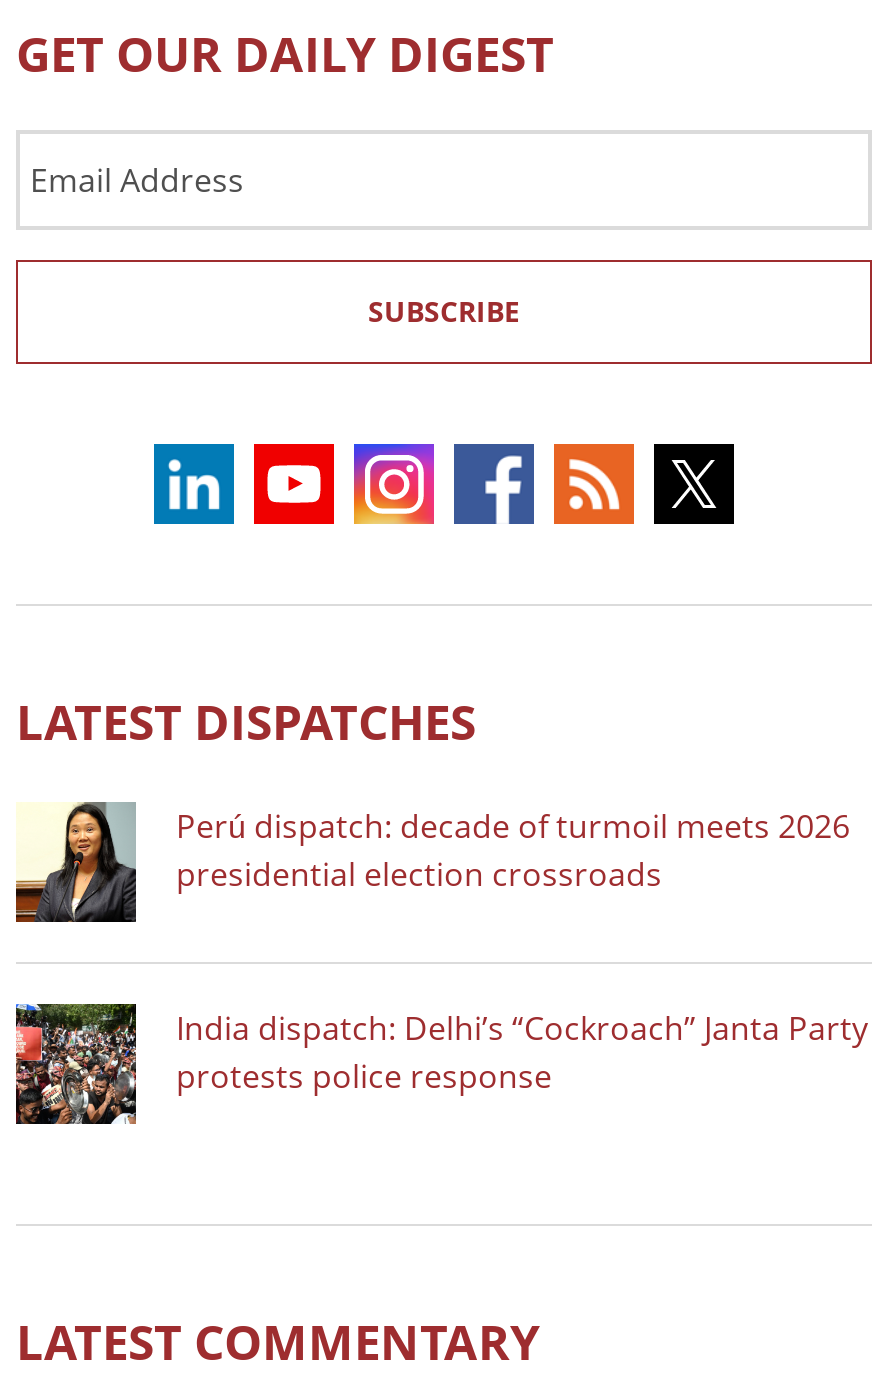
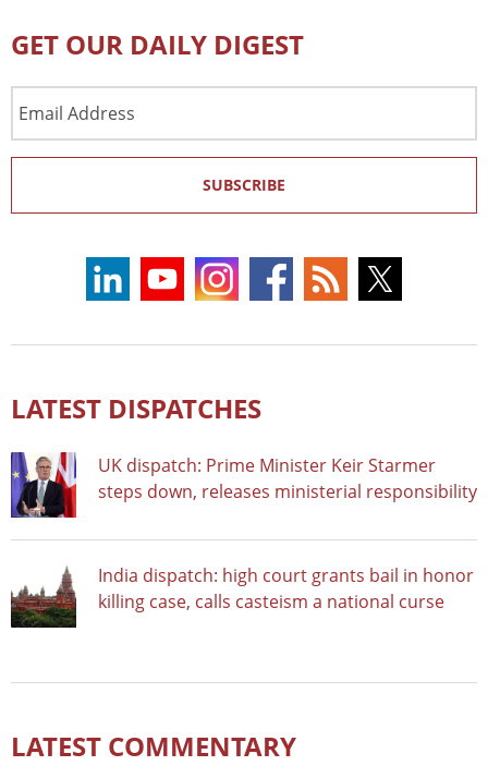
[14,800,850,924] [image] | Perú dispatch: decade of turmoil meets 2026 | presidential election crossroads -> [10,451,477,519] [image] | UK dispatch: Prime Minister Keir Starmer | steps down, releases ministerial responsibility
[14,1002,868,1126] [image] | India dispatch: Delhi’s “Cockroach” Janta Party | protests police response -> [11,562,474,629] [image] | India dispatch: high court grants bail in honor | killing case, calls casteism a national curse

